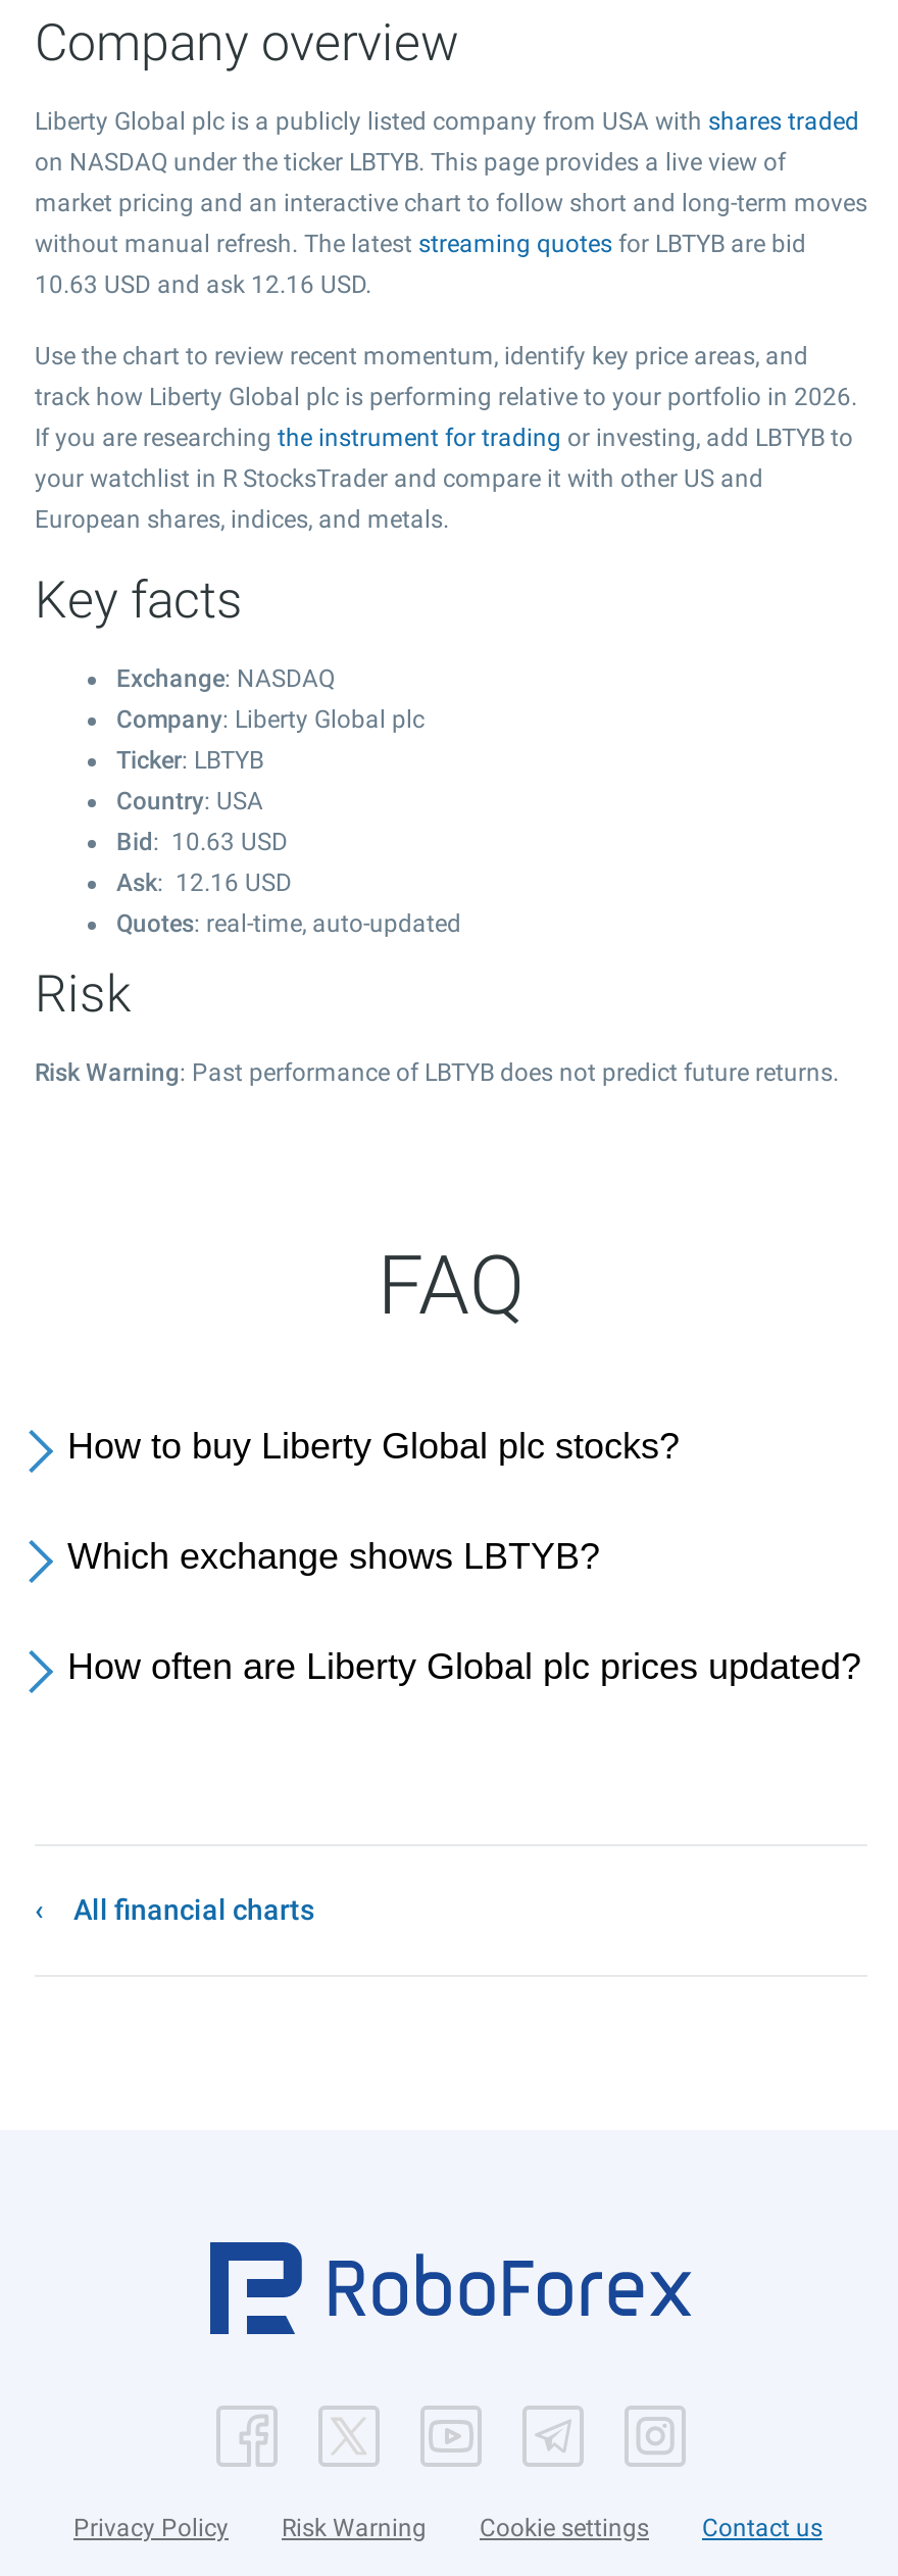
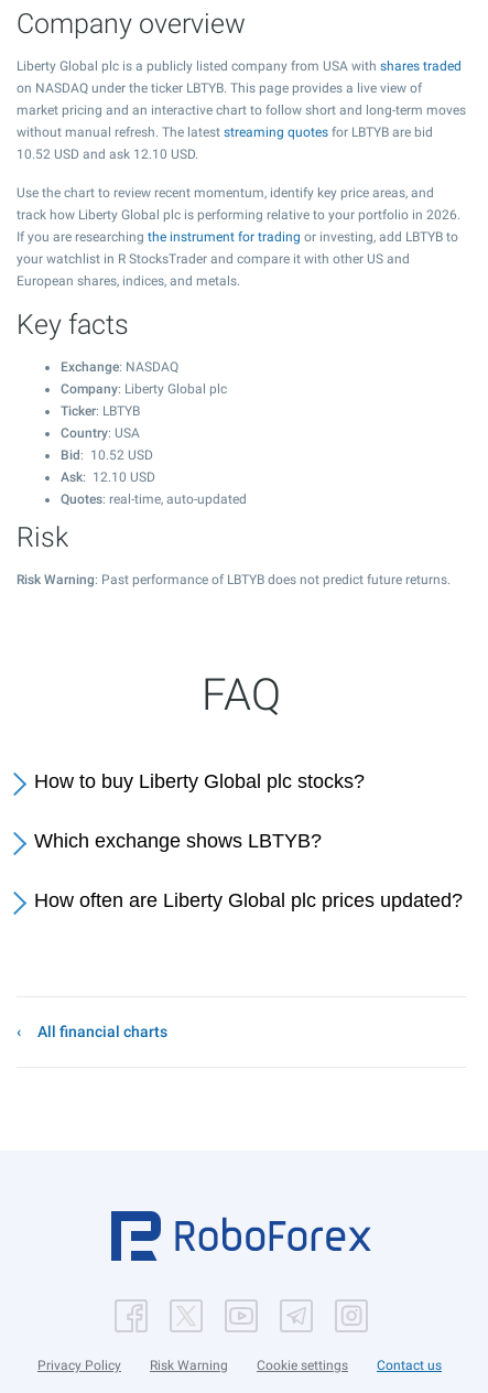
[35,270,371,299] 10.63 USD and ask 12.16 USD. -> [17,147,198,162] 10.52 USD and ask 12.10 USD.
[116,828,288,856] Bid: 10.63 USD -> [61,447,153,463] Bid: 10.52 USD
[116,869,292,897] Ask: 12.16 USD -> [61,469,155,485] Ask: 12.10 USD

